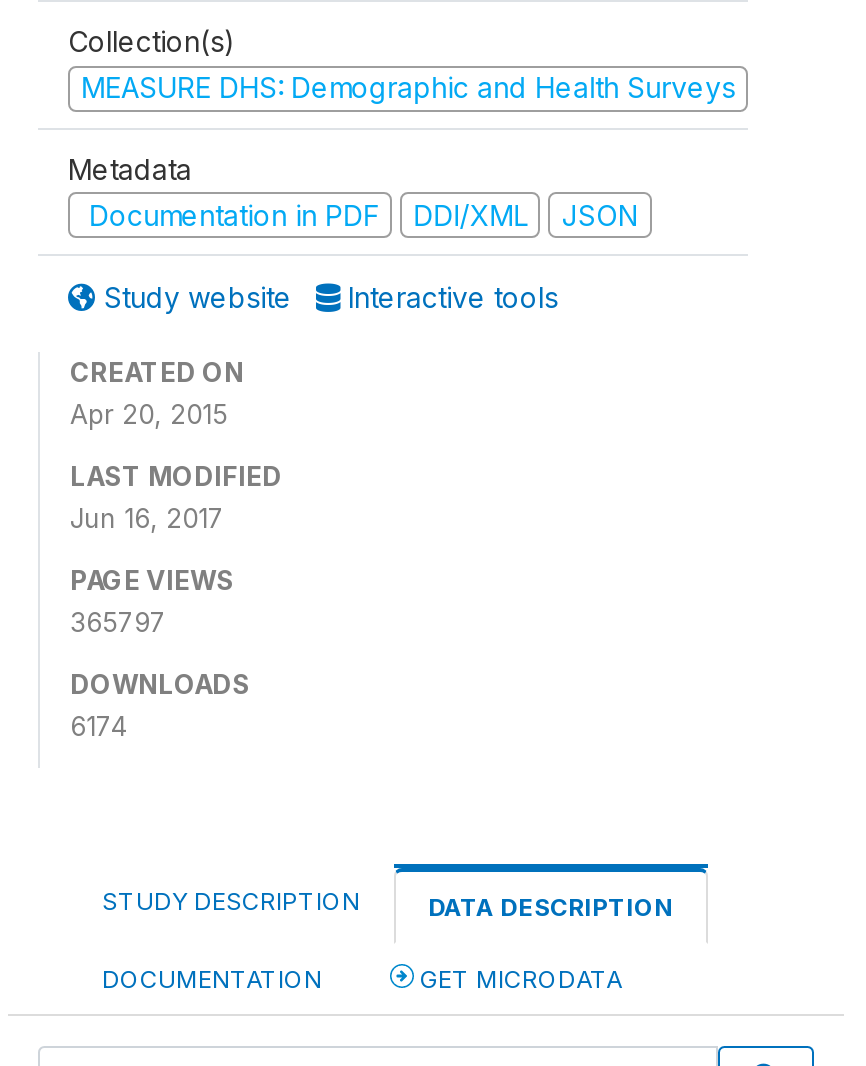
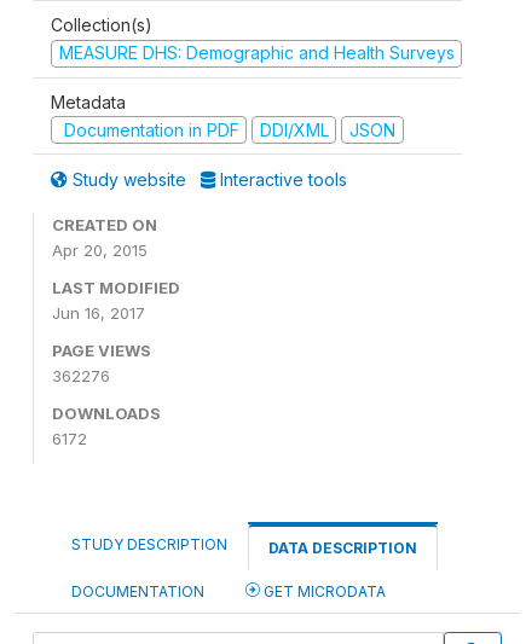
[70,606,166,638] 365797 -> [52,366,110,385] 362276
[70,710,126,742] 6174 -> [52,429,87,448] 6172

